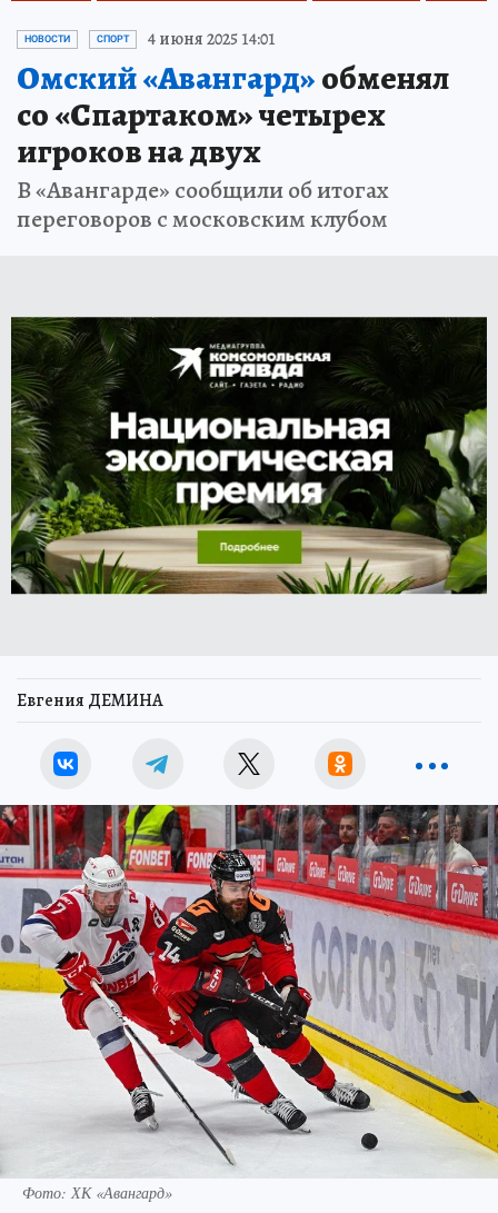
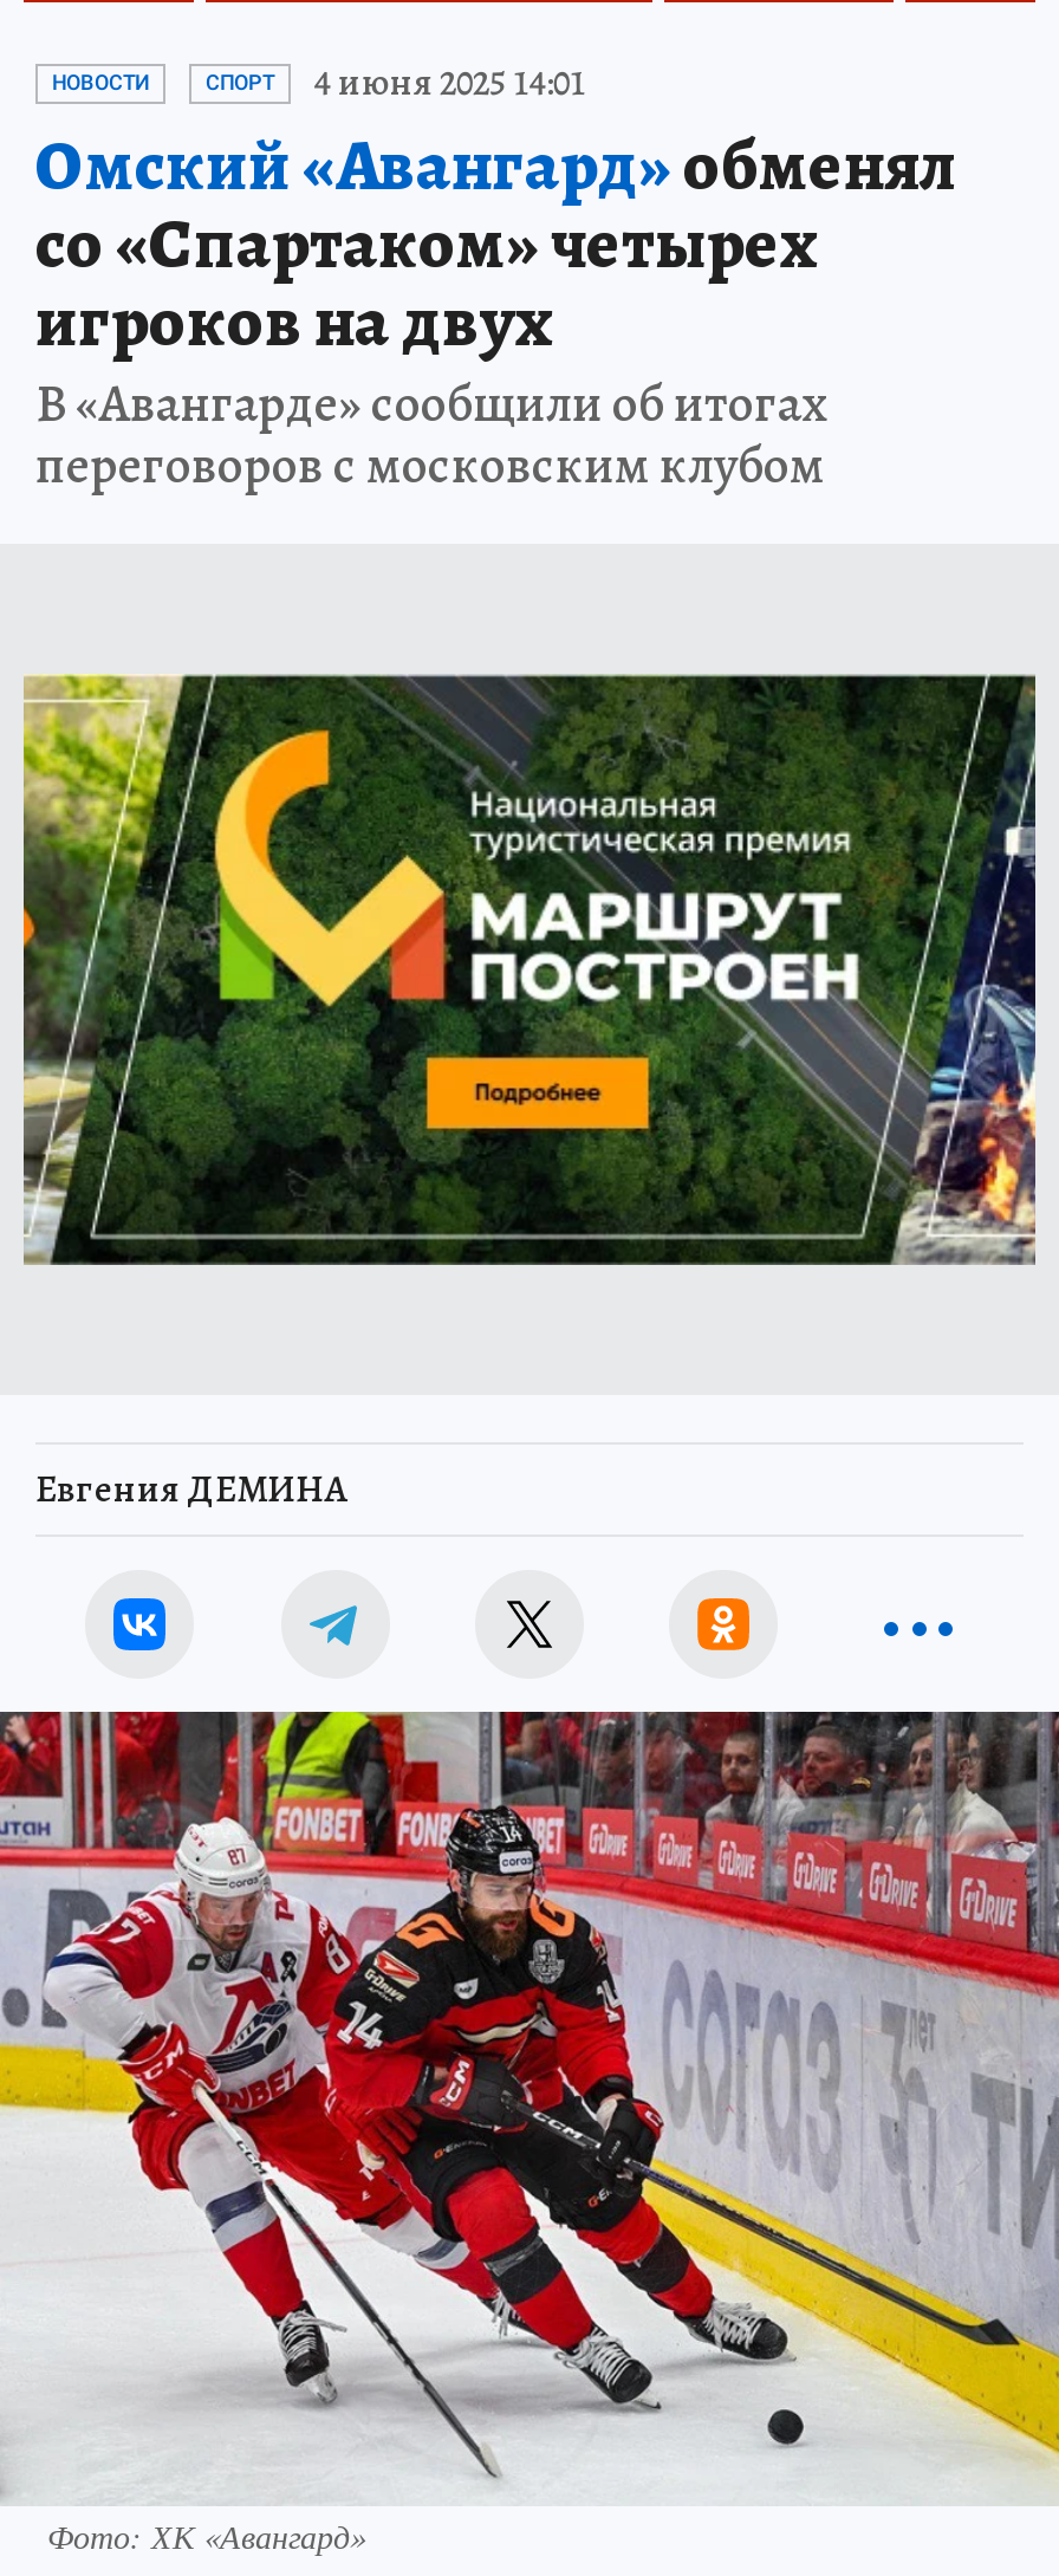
[10,316,488,595] [image] -> [21,674,1038,1267] [image]

